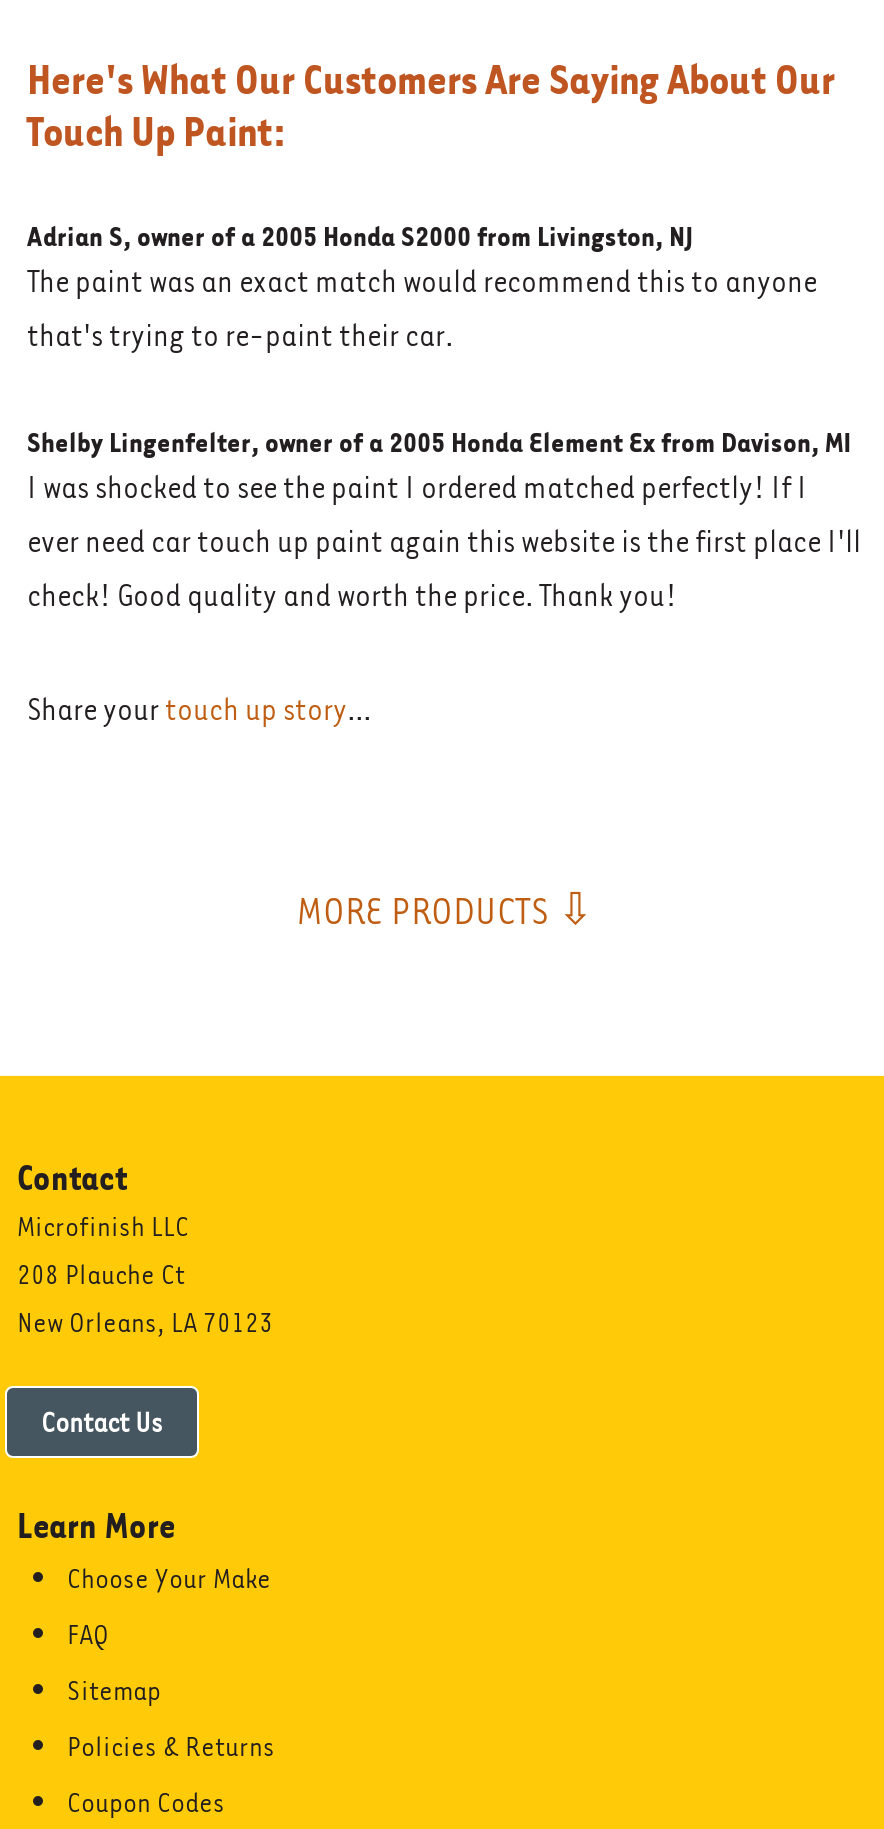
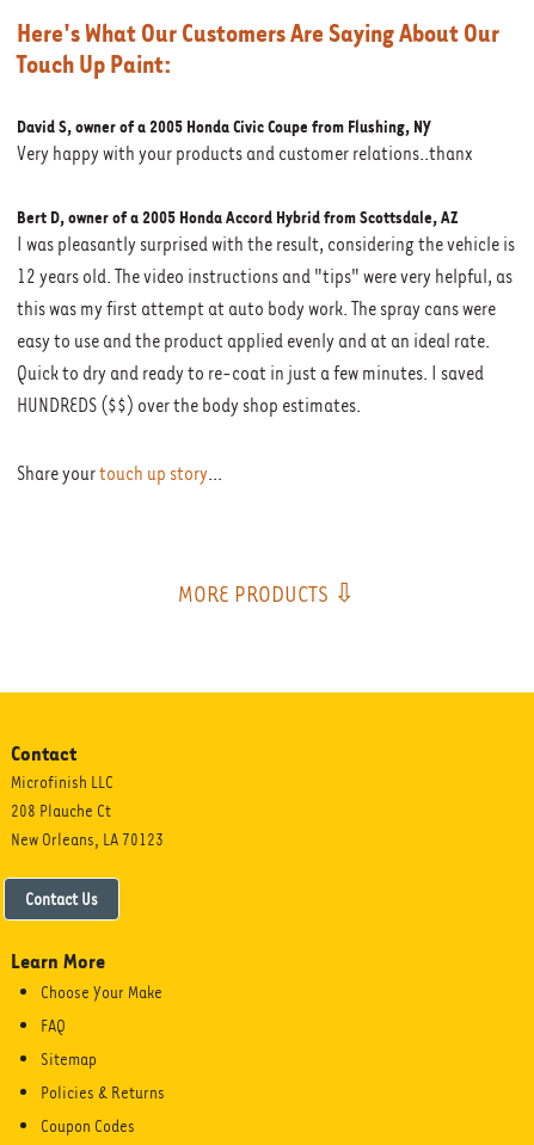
[27,220,861,614] Adrian S, owner of a 2005 Honda S2000 from Livingston, NJ | The paint was an exact match would recommend this to anyone | that's trying to re-paint their car. | Shelby Lingenfelter, owner of a 2005 Honda Element Ex from Davison, MI | I was shocked to see the paint I ordered matched perfectly! If I | ever need car touch up paint again this website is the first place I'll | check! Good quality and worth the price. Thank you! -> [17,117,515,417] David S, owner of a 2005 Honda Civic Coupe from Flushing, NY | Very happy with your products and customer relations..thanx | Bert D, owner of a 2005 Honda Accord Hybrid from Scottsdale, AZ | I was pleasantly surprised with the result, considering the vehicle is | 12 years old. The video instructions and "tips" were very helpful, as | this was my first attempt at auto body work. The spray cans were | easy to use and the product applied evenly and at an ideal rate. | Quick to dry and ready to re-coat in just a few minutes. I saved | HUNDREDS ($$) over the body shop estimates.

